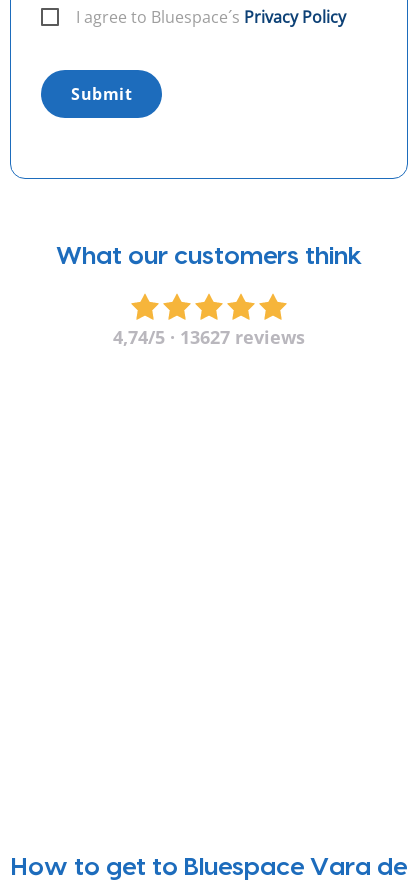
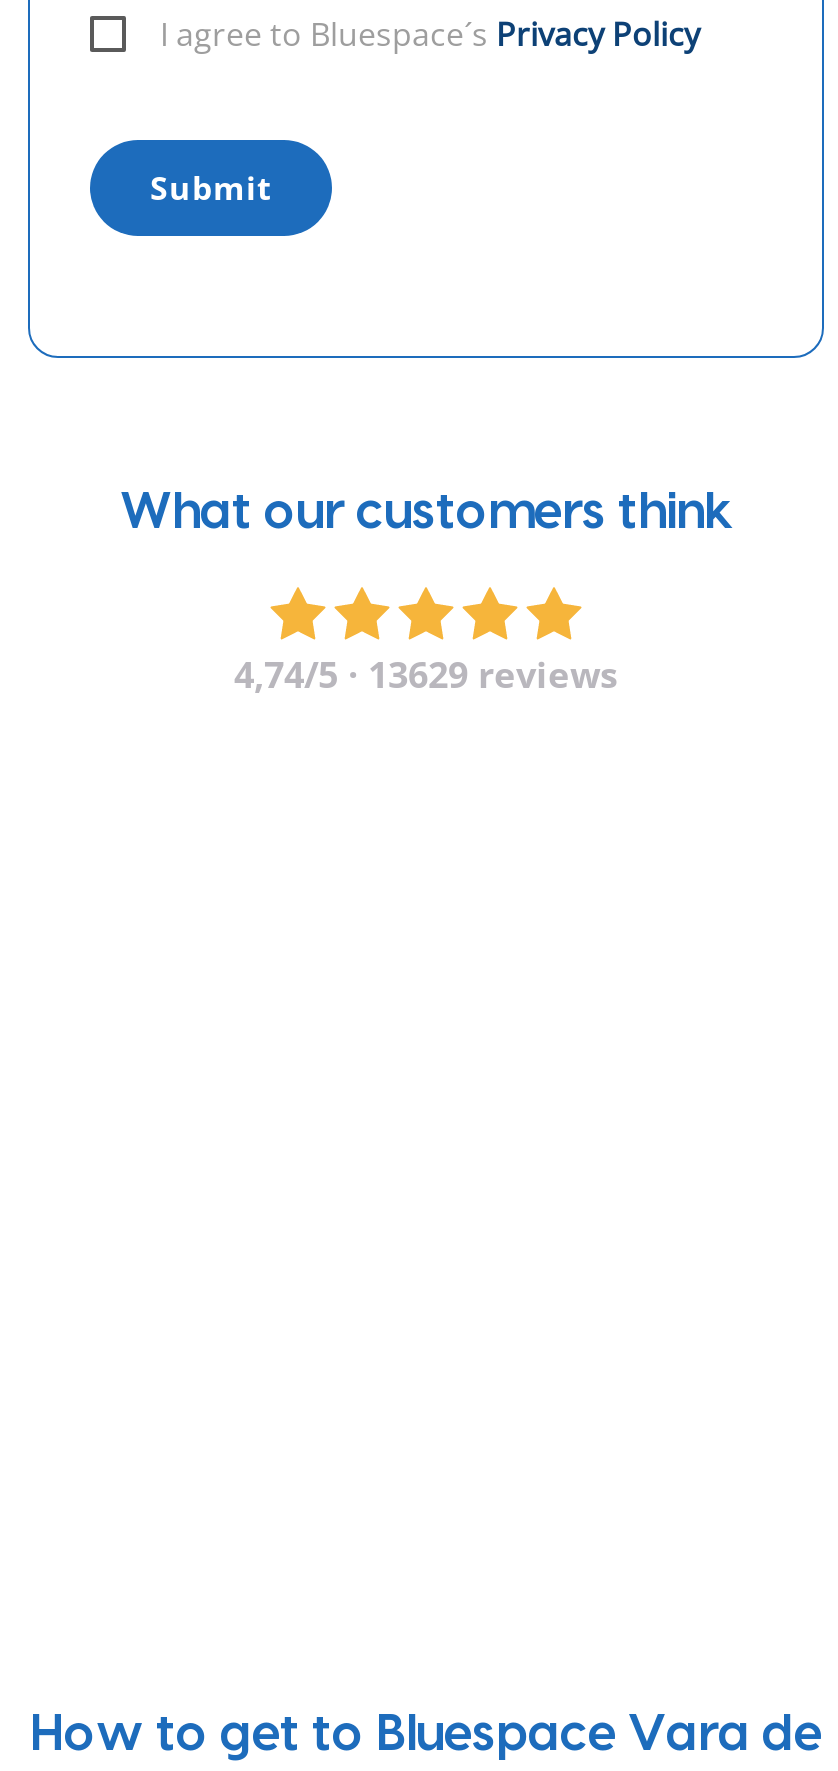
[113,325,305,349] 4,74/5 · 13627 reviews -> [234,650,618,698] 4,74/5 · 13629 reviews

